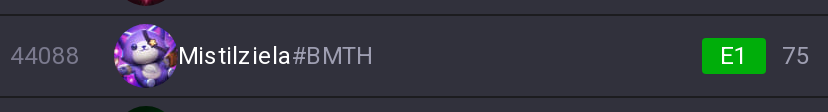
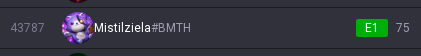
[10,42,80,70] 44088 -> [10,21,45,35] 43787

